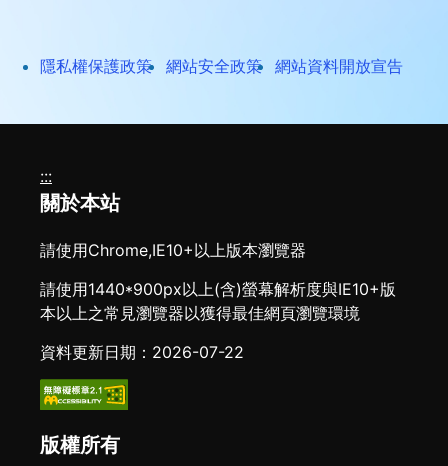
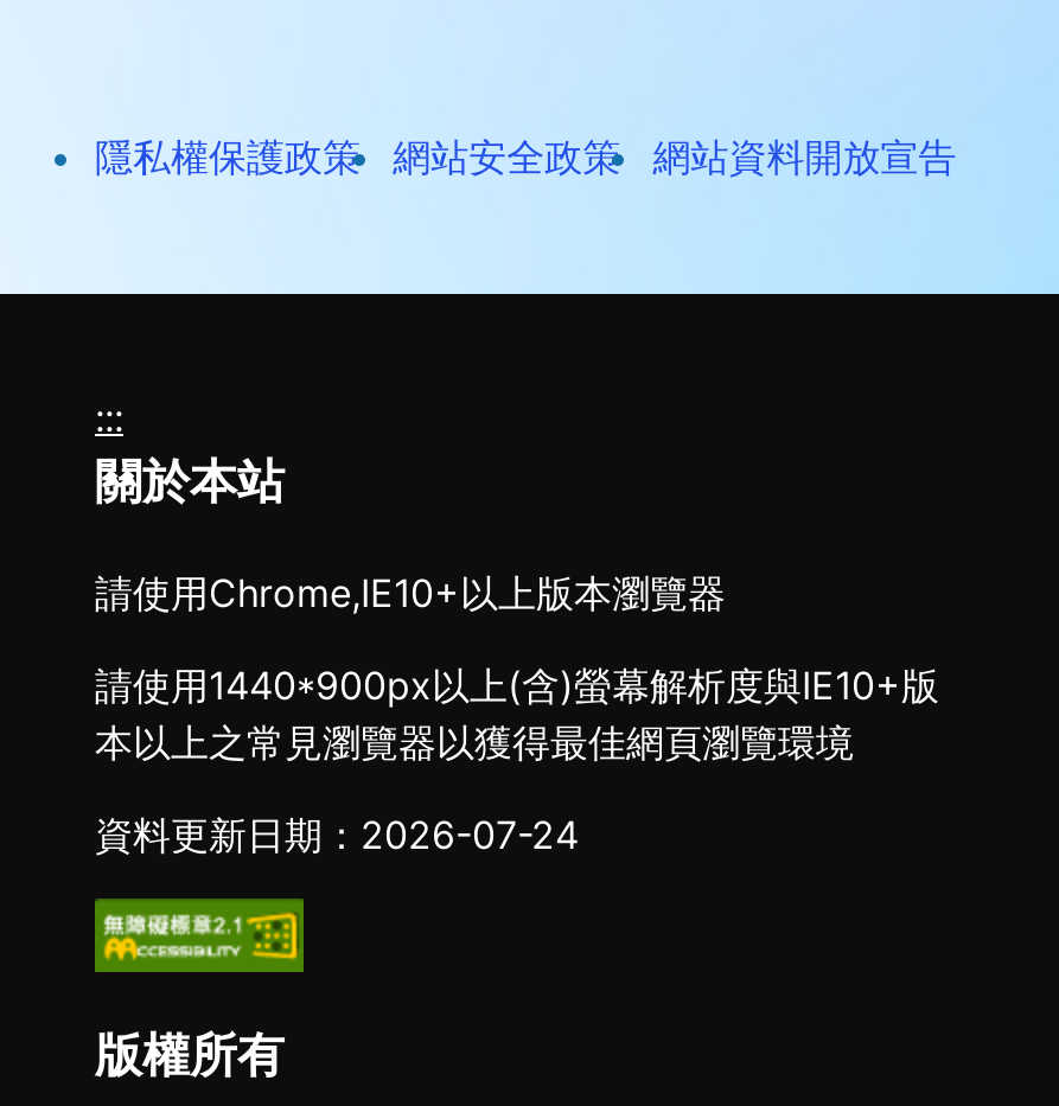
[40,342,244,362] 資料更新日期：2026-07-22 -> [95,811,579,858] 資料更新日期：2026-07-24

